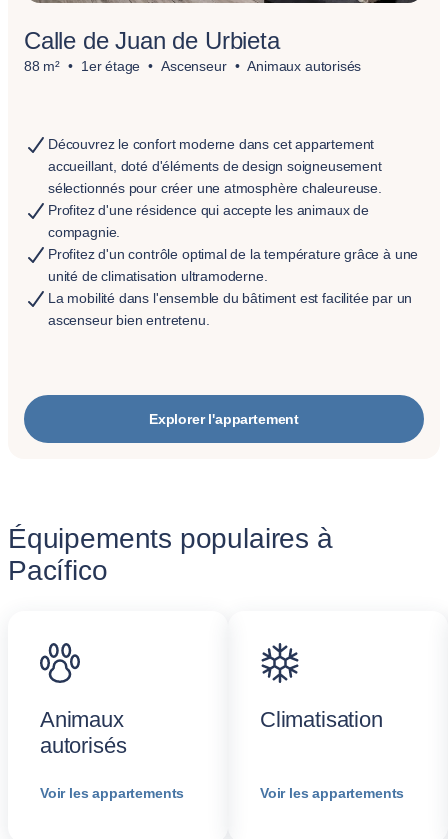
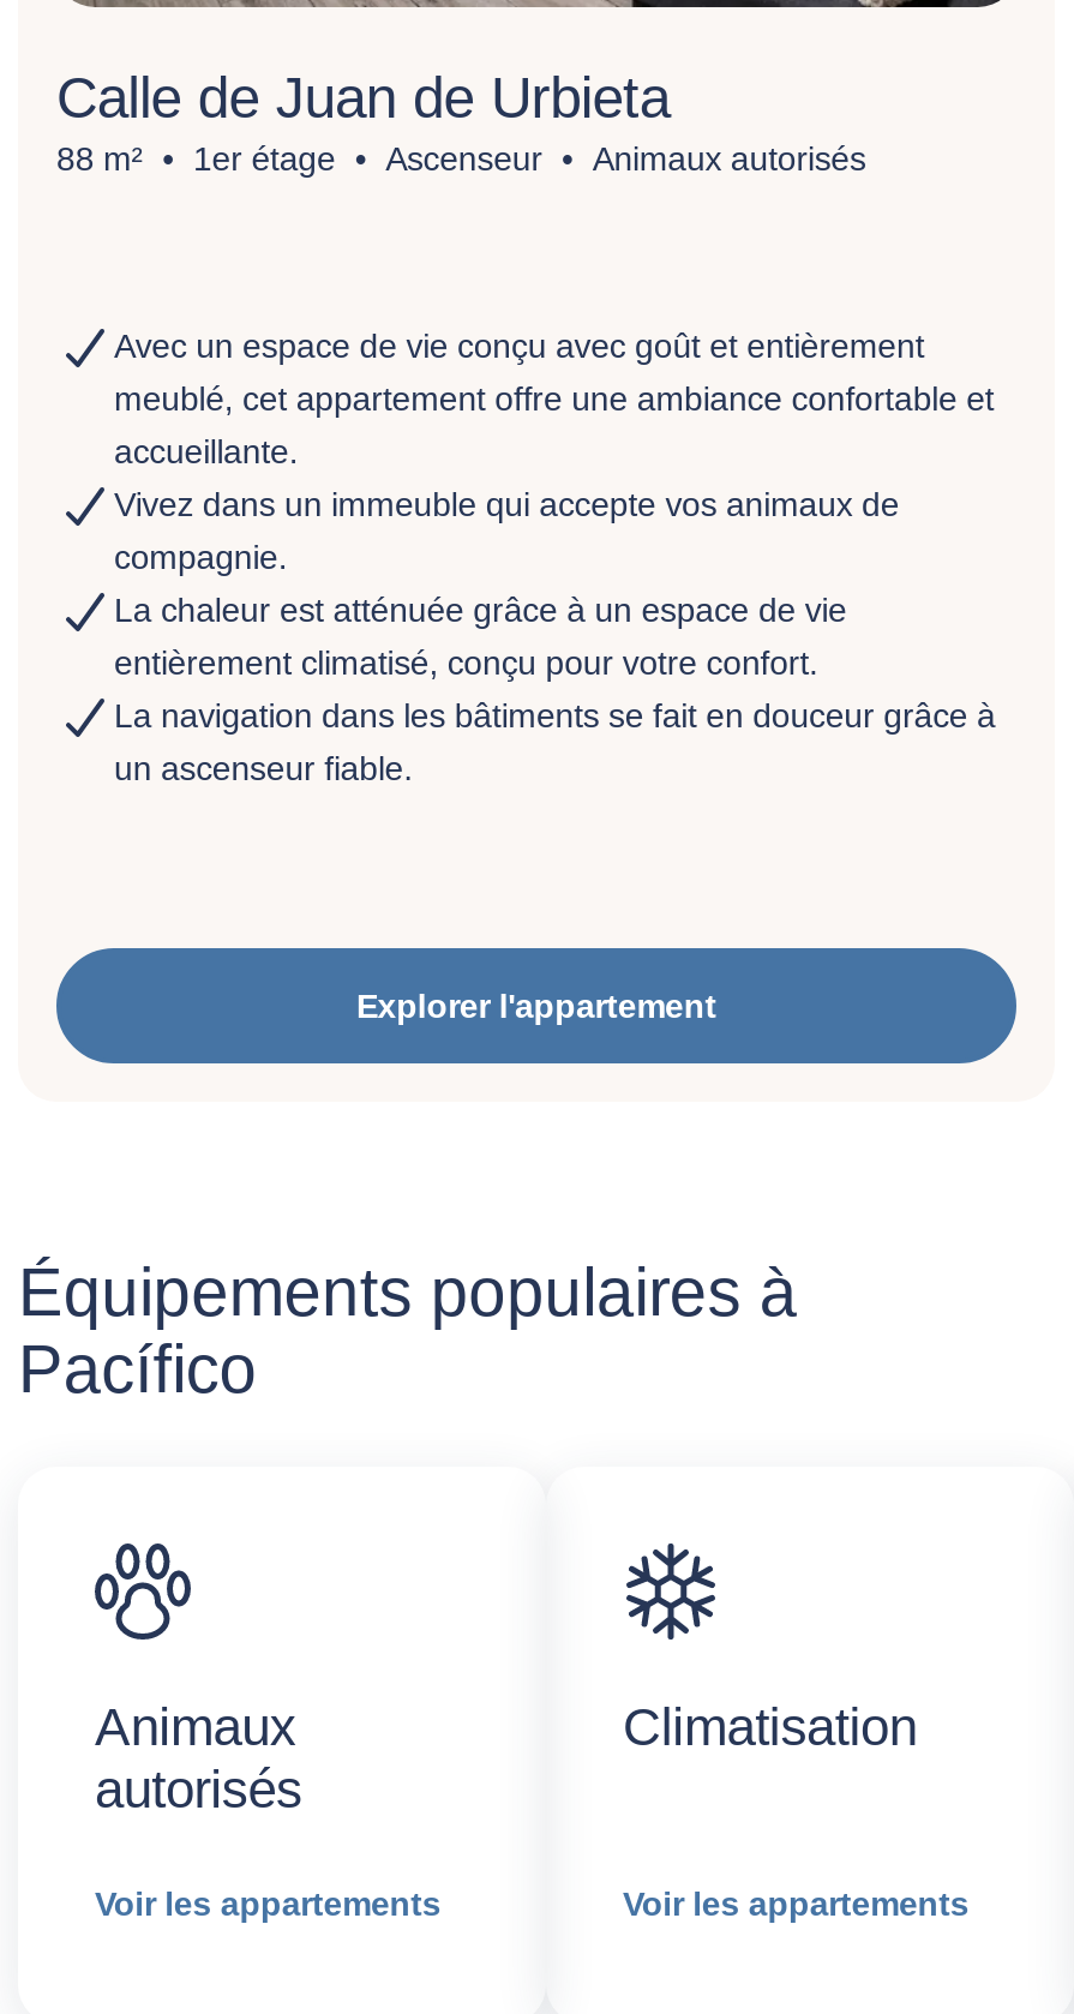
[48,136,382,218] Découvrez le confort moderne dans cet appartement | accueillant, doté d'éléments de design soigneusement | sélectionnés pour créer une atmosphère chaleureuse. | Profitez d'une résidence qui accepte les animaux de -> [114,326,994,523] Avec un espace de vie conçu avec goût et entièrement | meublé, cet appartement offre une ambiance confortable et | accueillante. | Vivez dans un immeuble qui accepte vos animaux de
[48,246,418,328] Profitez d'un contrôle optimal de la température grâce à une | unité de climatisation ultramoderne. | La mobilité dans l'ensemble du bâtiment est facilitée par un | ascenseur bien entretenu. -> [114,591,996,787] La chaleur est atténuée grâce à un espace de vie | entièrement climatisé, conçu pour votre confort. | La navigation dans les bâtiments se fait en douceur grâce à | un ascenseur fiable.

